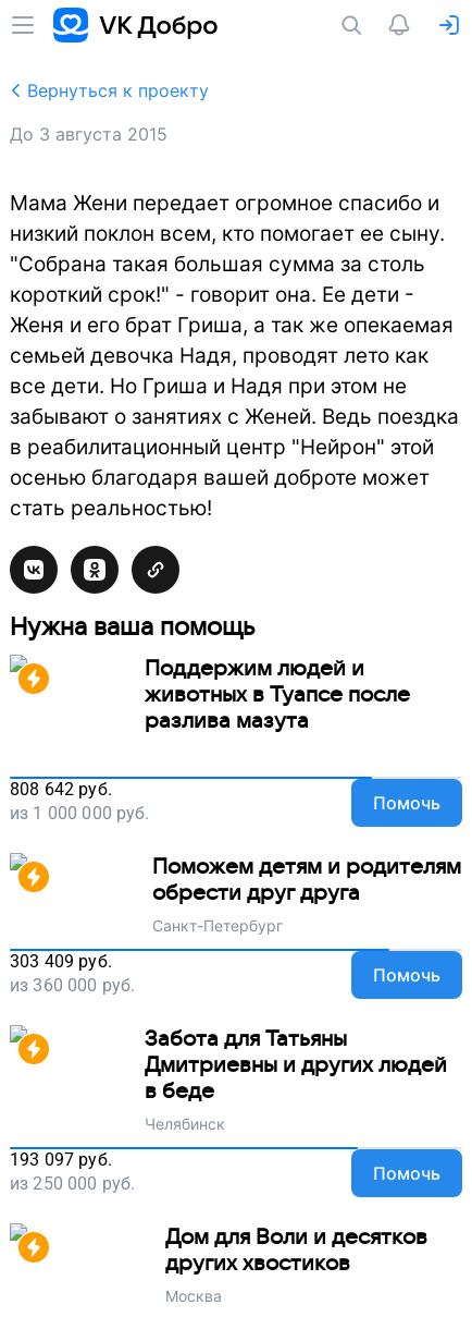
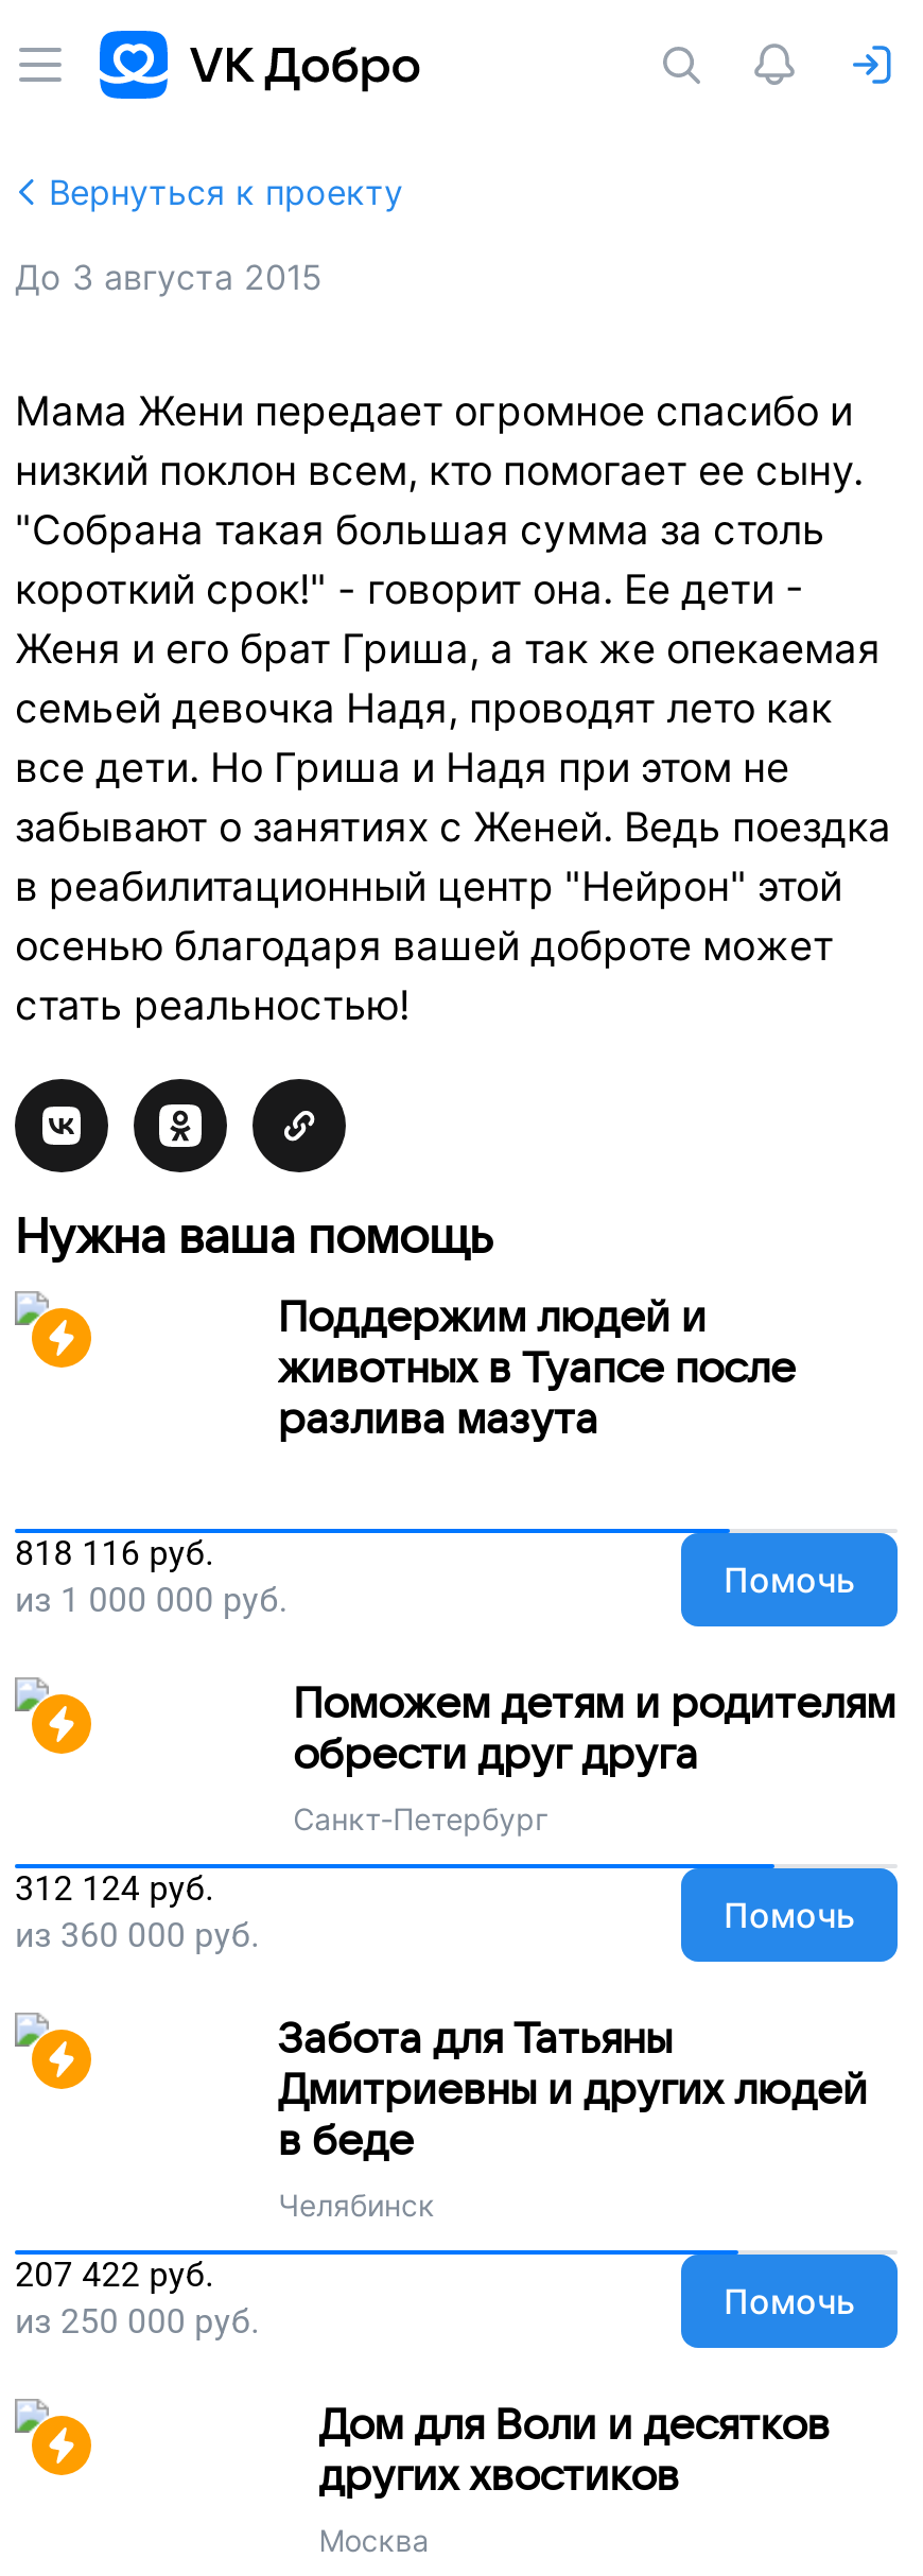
[10,779,112,800] 808 642 руб. -> [15,1533,214,1573] 818 116 руб.
[10,951,112,972] 303 409 руб. -> [15,1868,214,1909] 312 124 руб.
[10,1149,112,1170] 193 097 руб. -> [15,2255,214,2295] 207 422 руб.

